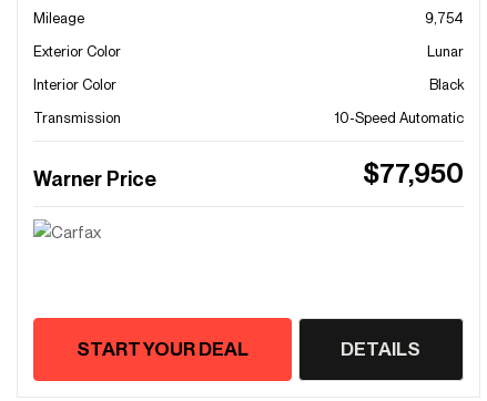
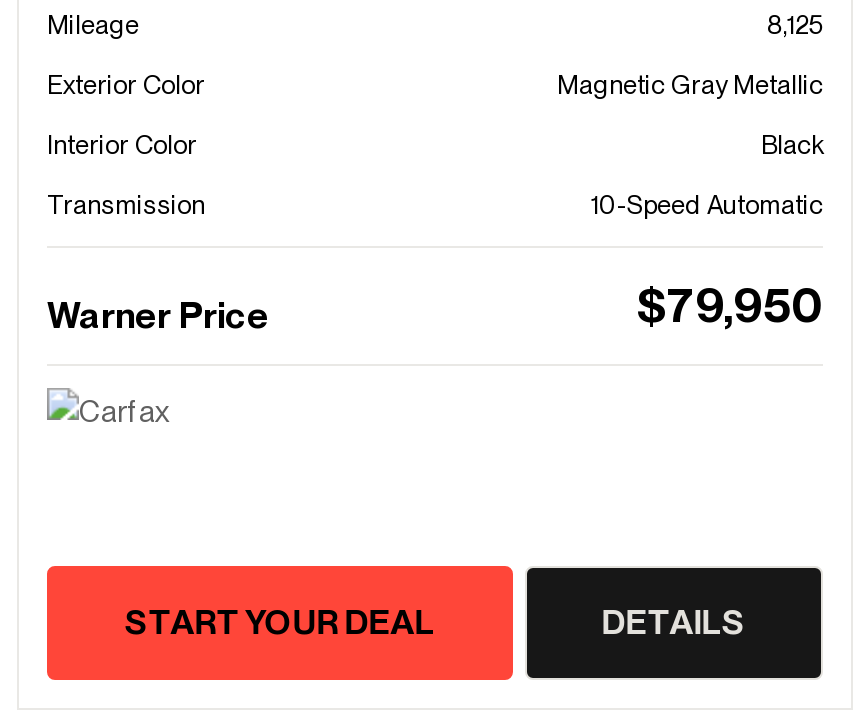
[425,10,464,26] 9,754 -> [767,9,823,39] 8,125
[427,43,464,59] Lunar -> [557,69,823,99] Magnetic Gray Metallic
[363,157,464,189] $77,950 -> [637,275,823,333] $79,950

